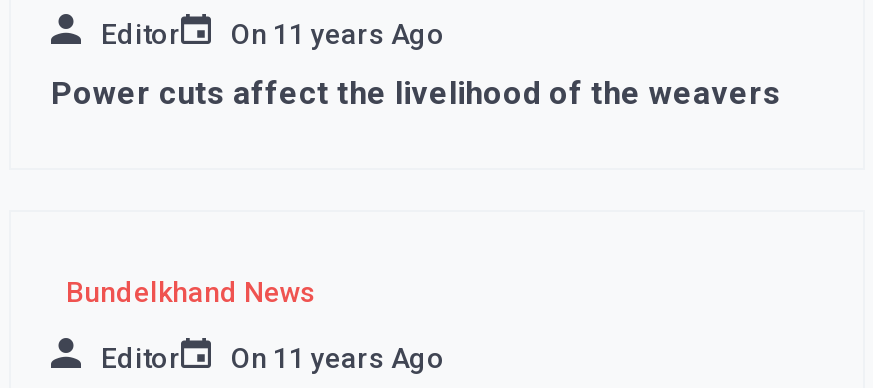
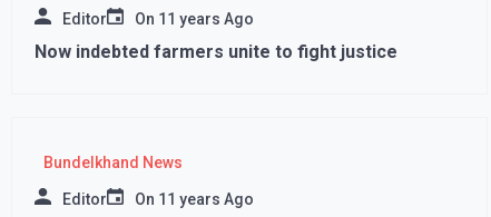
[51,74,781,112] Power cuts affect the livelihood of the weavers -> [35,41,397,62] Now indebted farmers unite to fight justice

